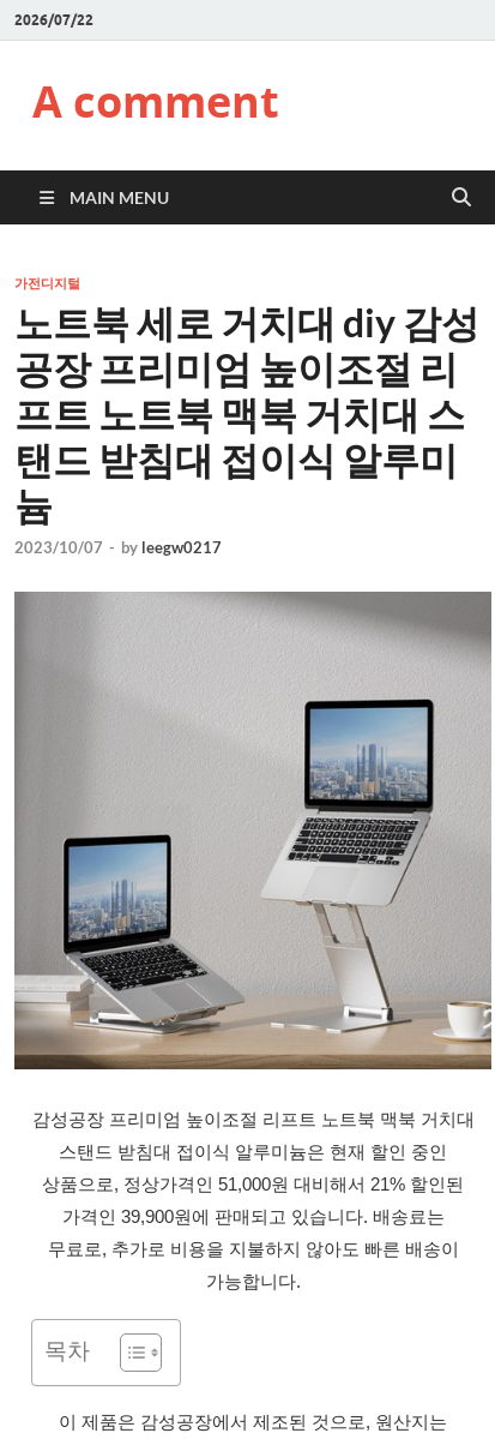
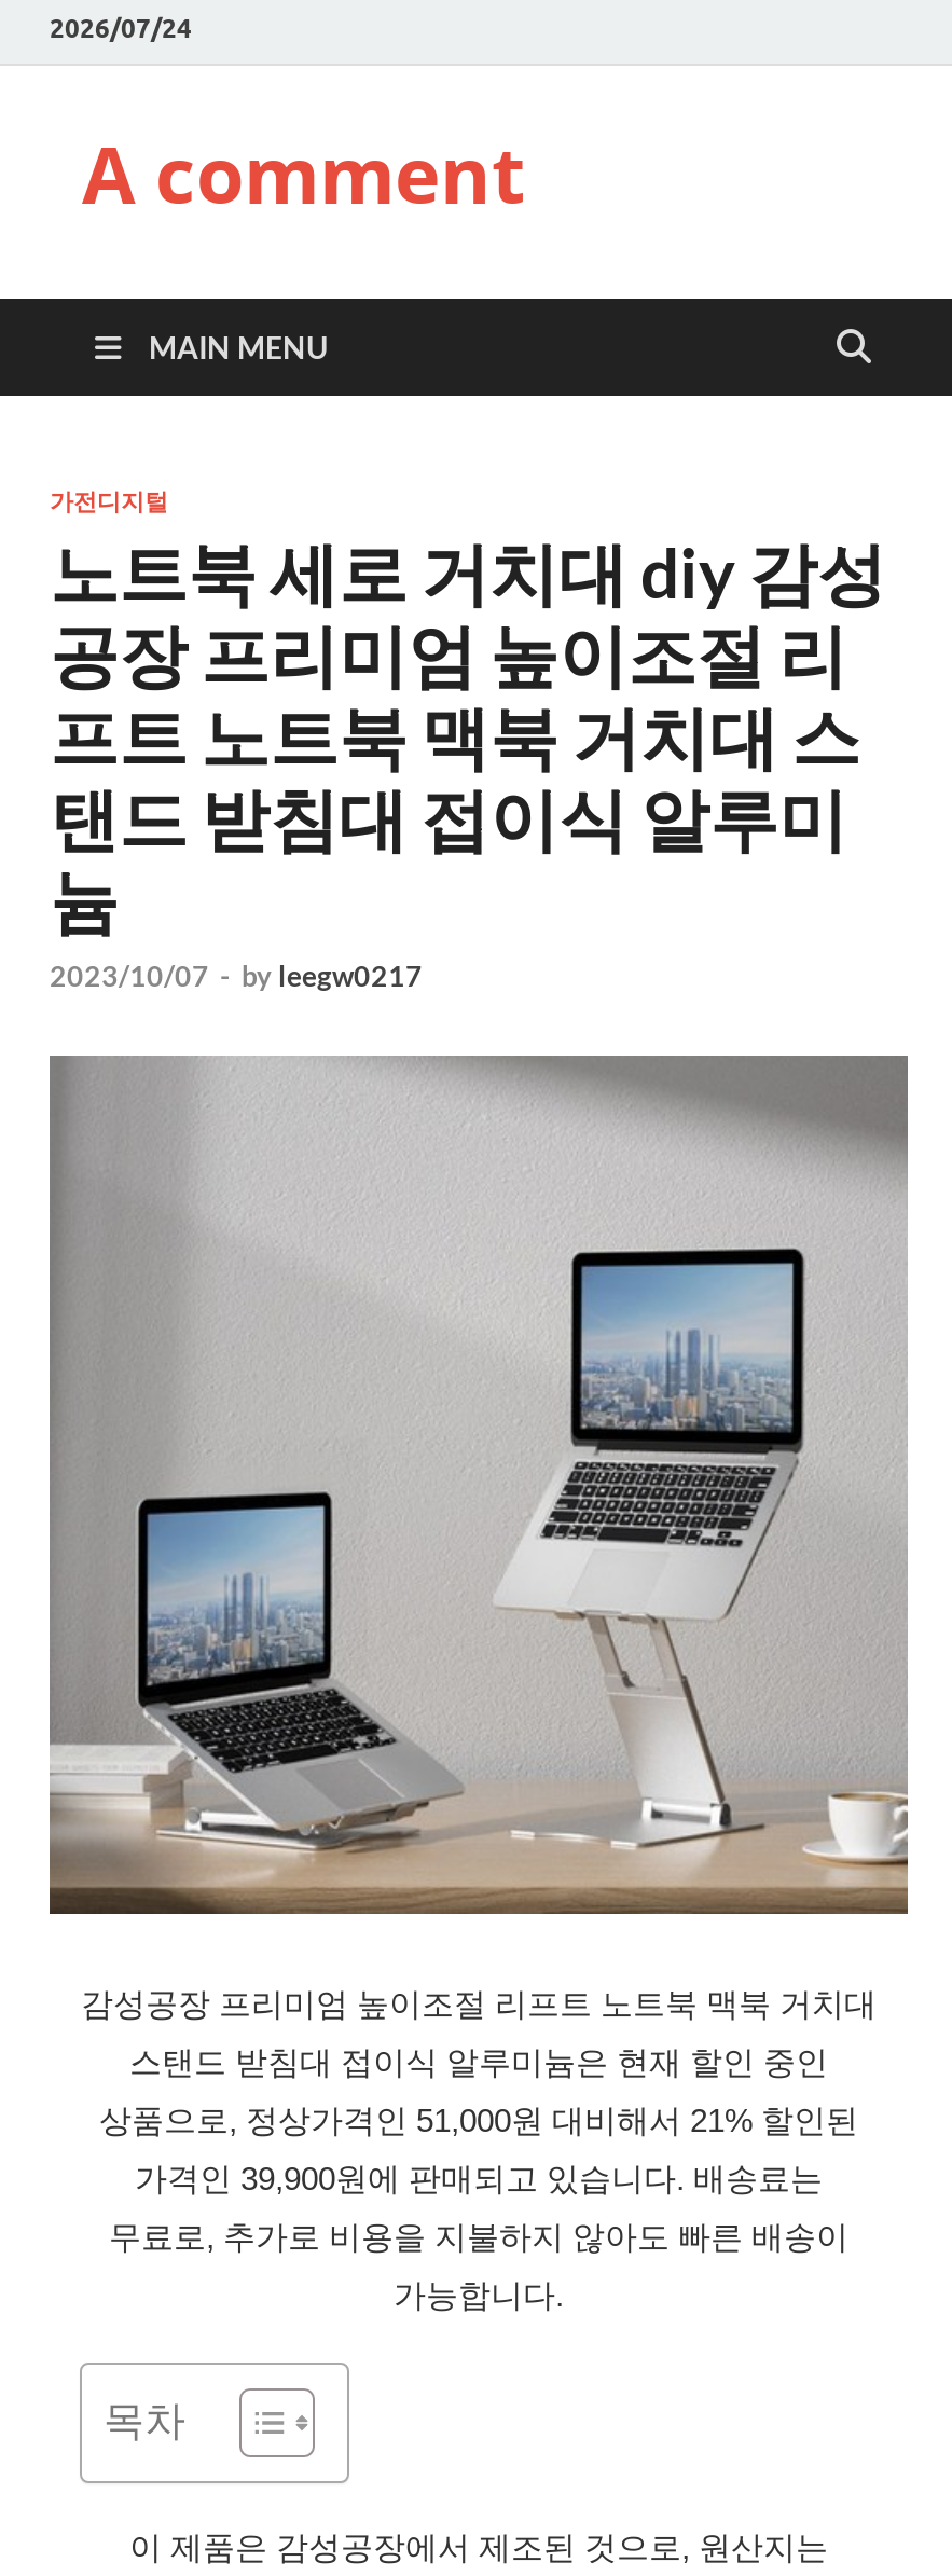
[14,10,93,28] 2026/07/22 -> [50,11,192,43] 2026/07/24

